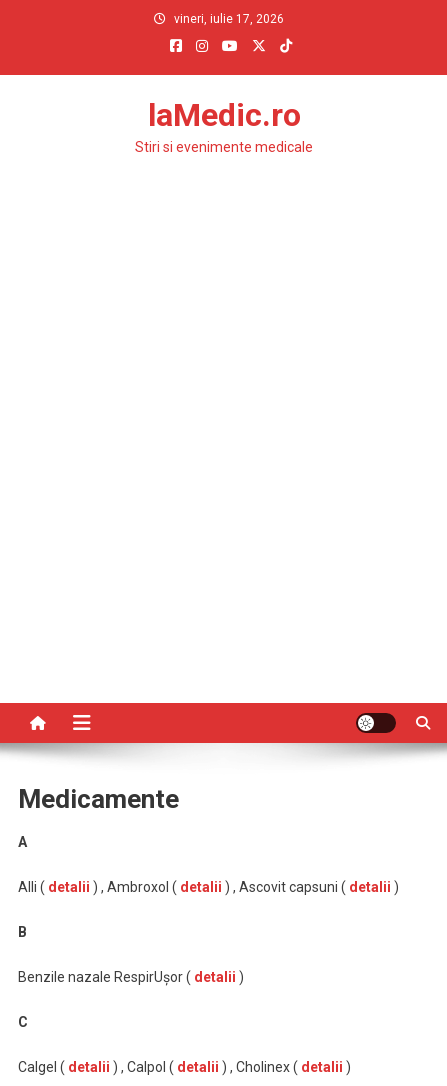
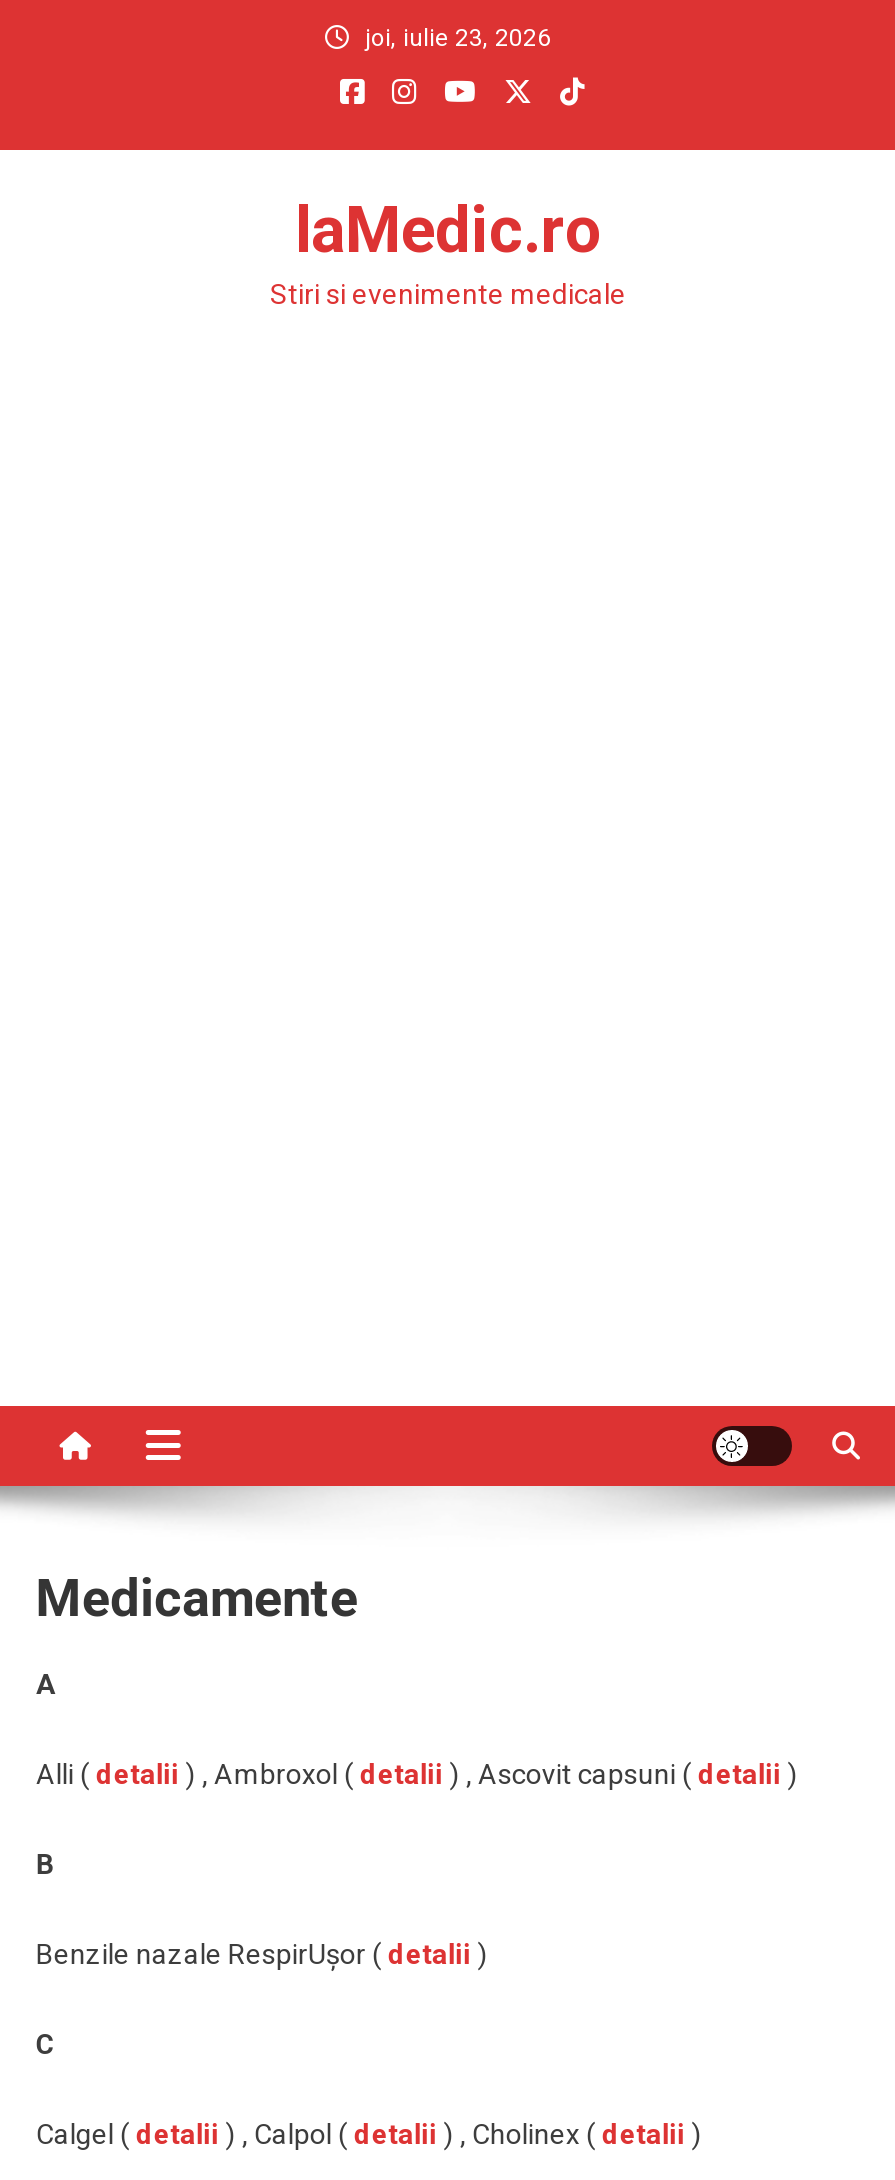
[174,12,284,26] vineri, iulie 17, 2026 -> [365,24,551,52] joi, iulie 23, 2026

